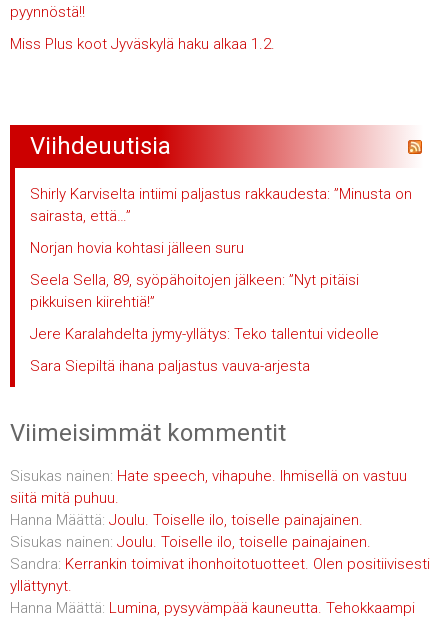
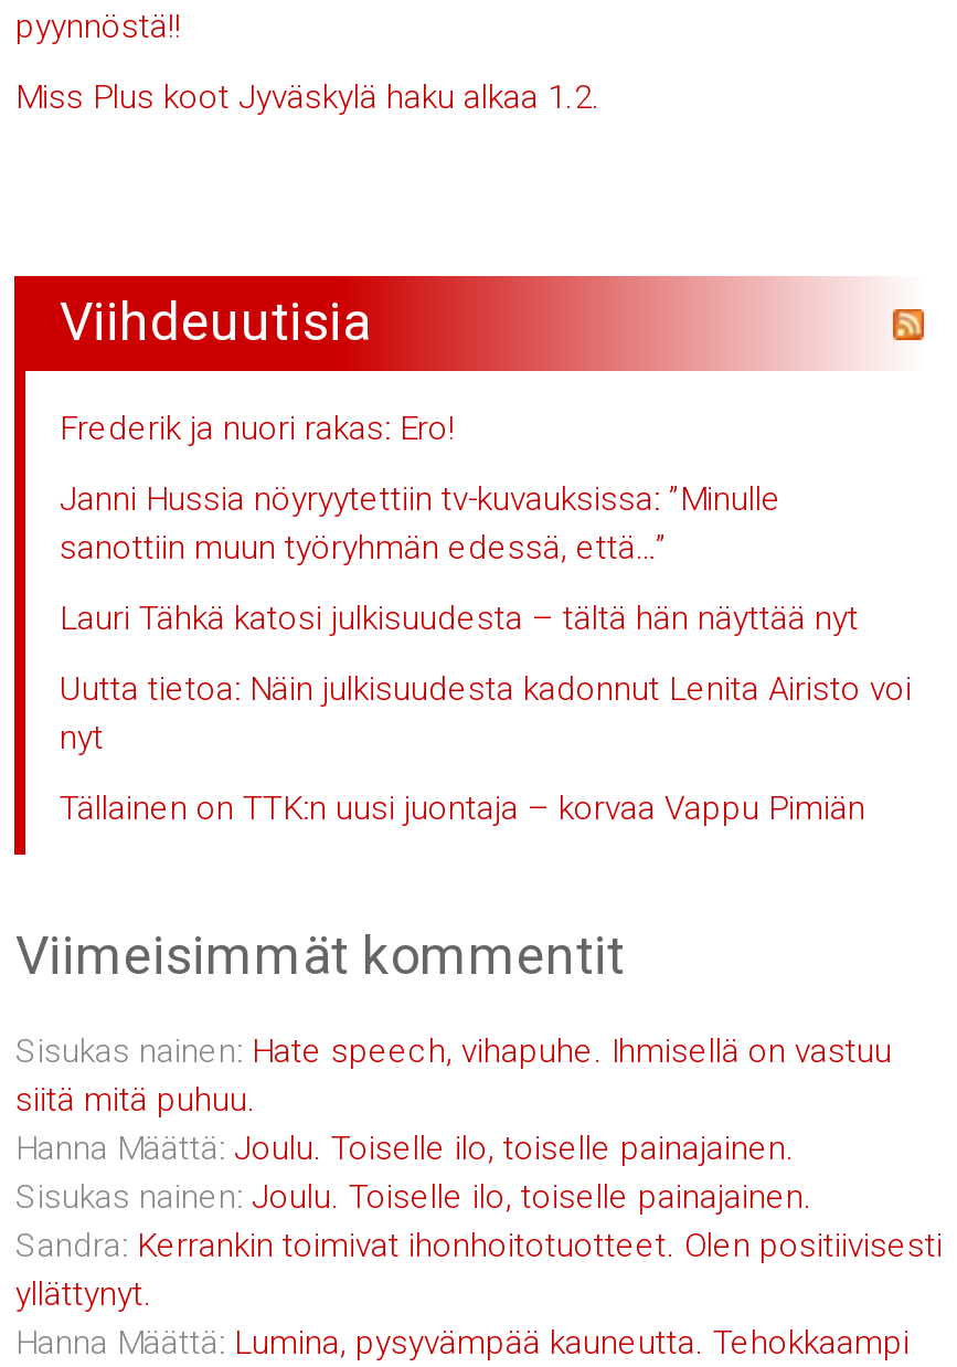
[30,185,412,225] Shirly Karviselta intiimi paljastus rakkaudesta: ”Minusta on | sairasta, että…” -> [59,408,455,447] Frederik ja nuori rakas: Ero!
[30,239,244,257] Norjan hovia kohtasi jälleen suru -> [59,478,781,567] Janni Hussia nöyryytettiin tv-kuvauksissa: ”Minulle | sanottiin muun työryhmän edessä, että…”
[30,271,359,311] Seela Sella, 89, syöpähoitojen jälkeen: ”Nyt pitäisi | pikkuisen kiirehtiä!” -> [59,598,859,637] Lauri Tähkä katosi julkisuudesta – tältä hän näyttää nyt
[30,325,379,343] Jere Karalahdelta jymy-yllätys: Teko tallentui videolle -> [59,668,912,757] Uutta tietoa: Näin julkisuudesta kadonnut Lenita Airisto voi | nyt
[30,357,310,375] Sara Siepiltä ihana paljastus vauva-arjesta -> [59,788,865,827] Tällainen on TTK:n uusi juontaja – korvaa Vappu Pimiän

